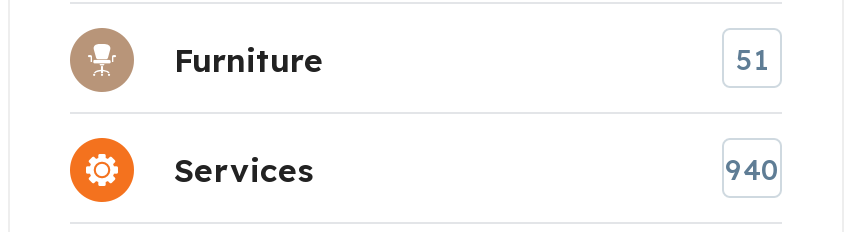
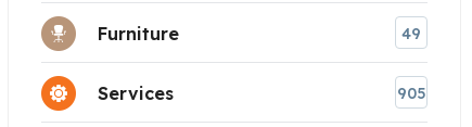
[736,42,768,78] 51 -> [401,24,421,44] 49
[725,152,779,188] 940 -> [397,84,426,103] 905

